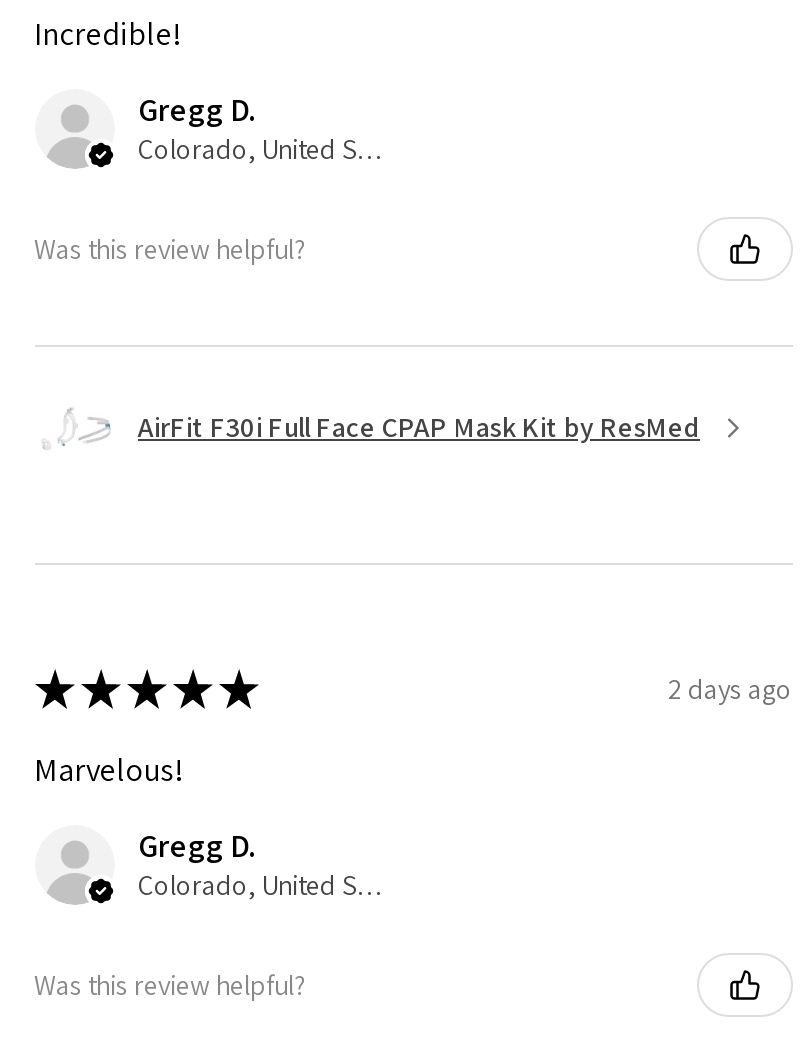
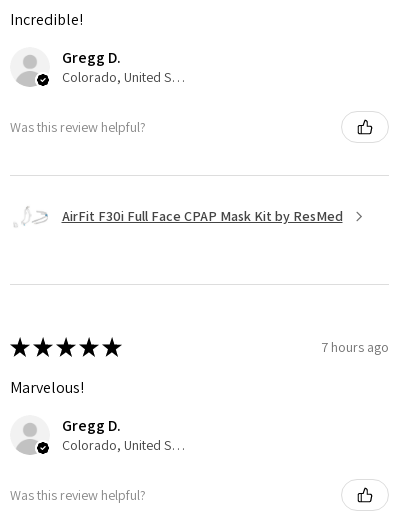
[668,671,792,707] 2 days ago -> [320,338,388,356] 7 hours ago

